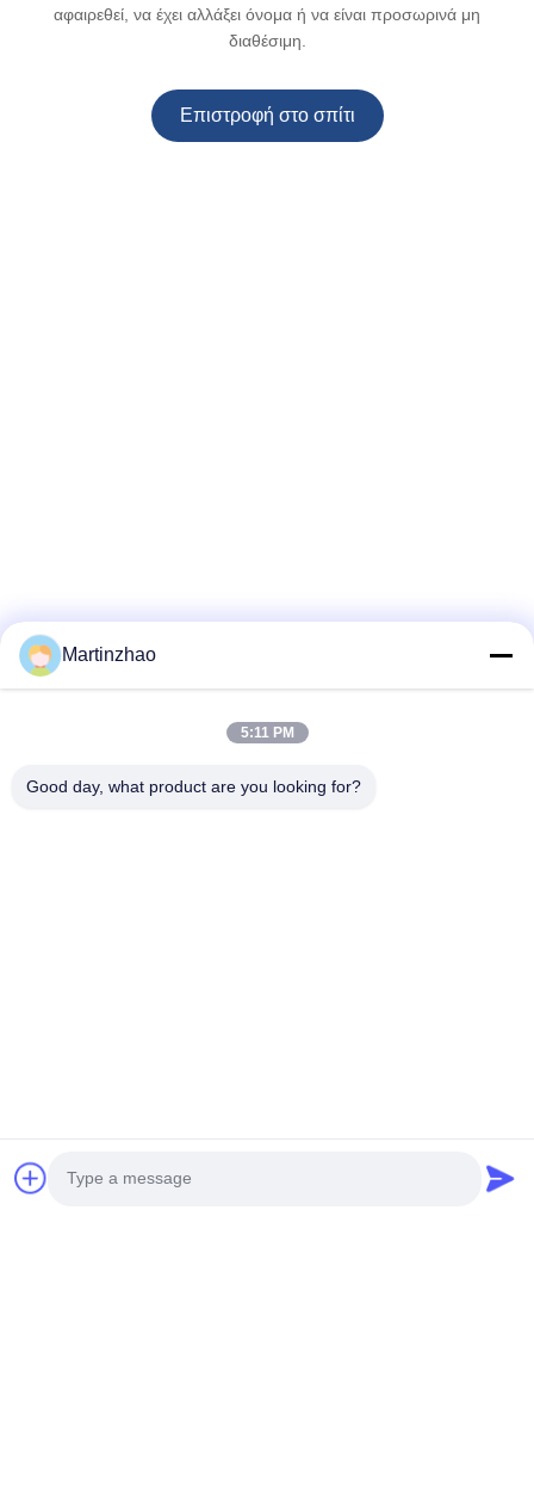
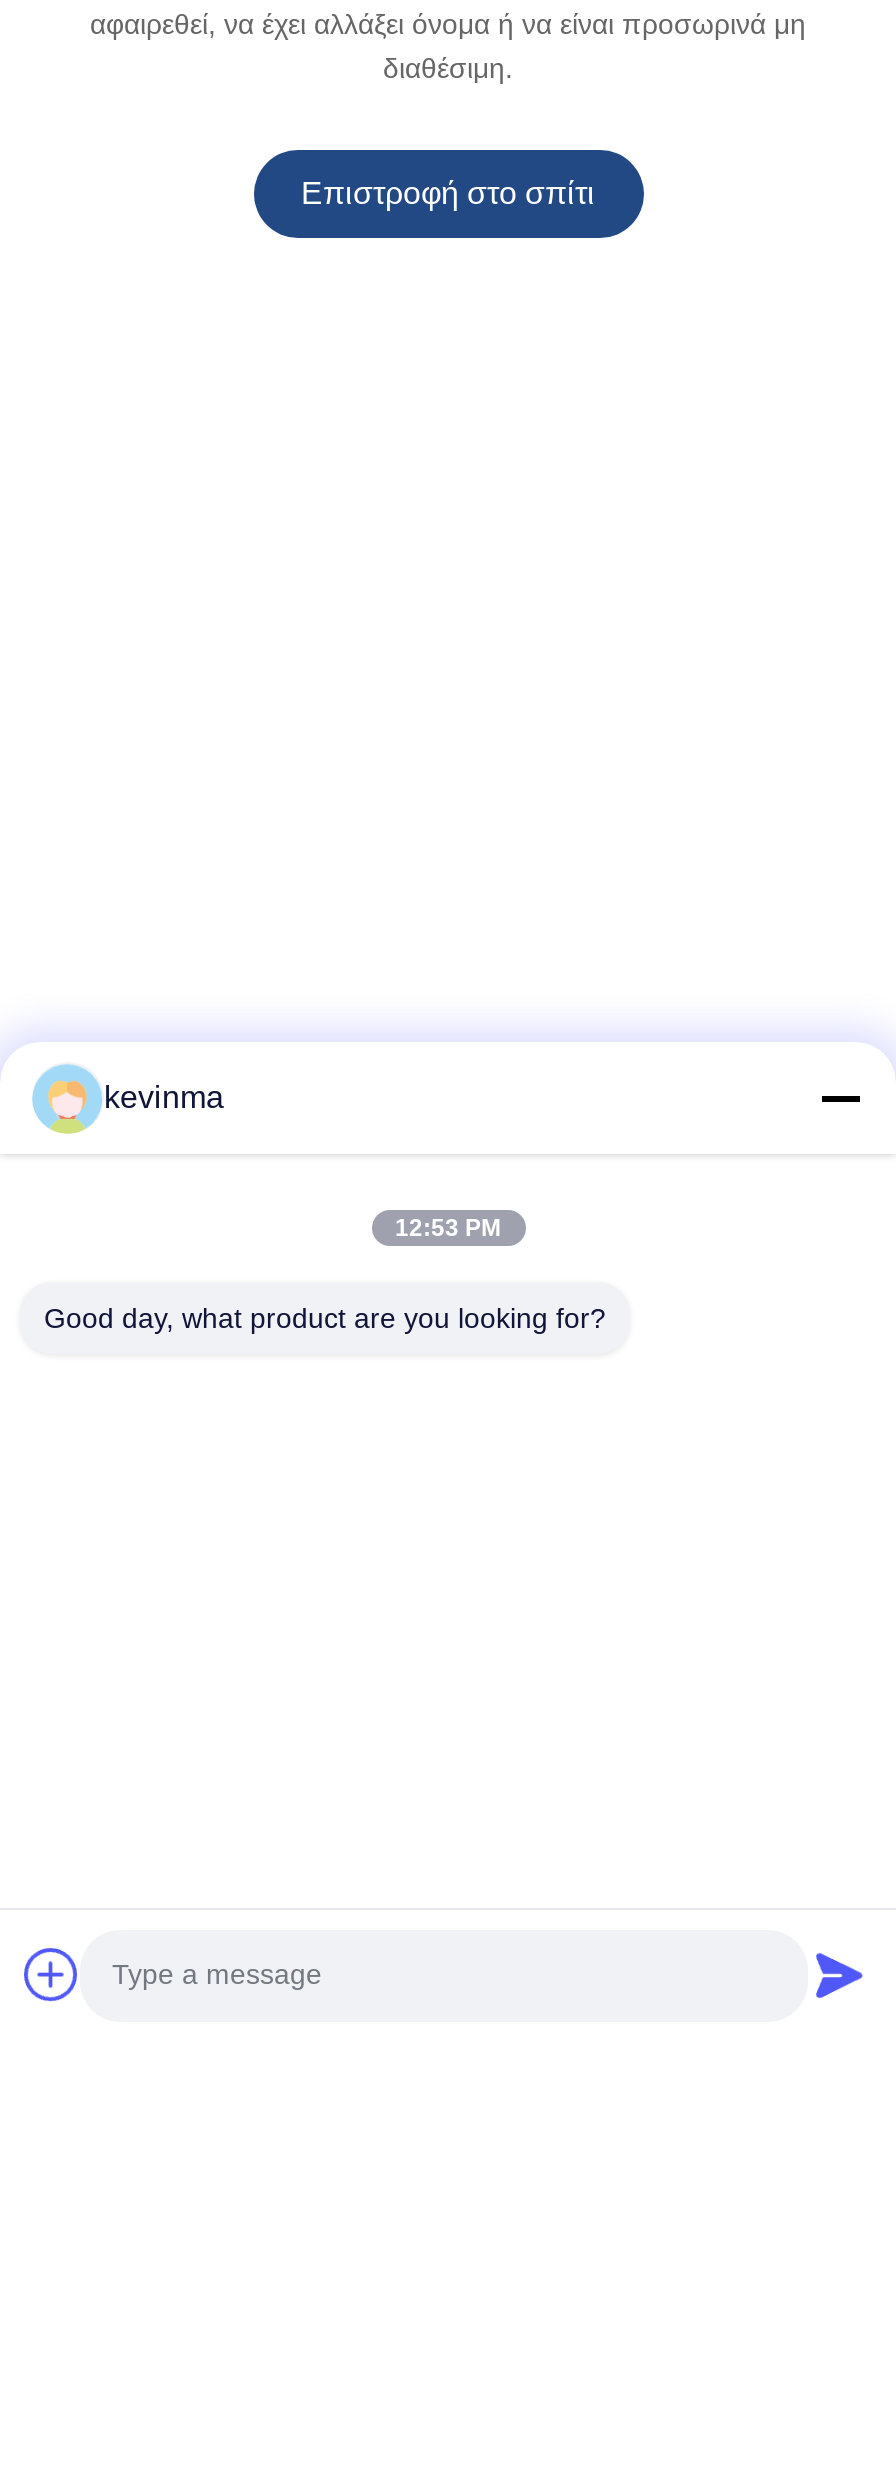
[62,644,156,665] Martinzhao -> [104,1080,224,1114] kevinma
[240,724,294,741] 5:11 PM -> [395,1214,501,1242] 12:53 PM

